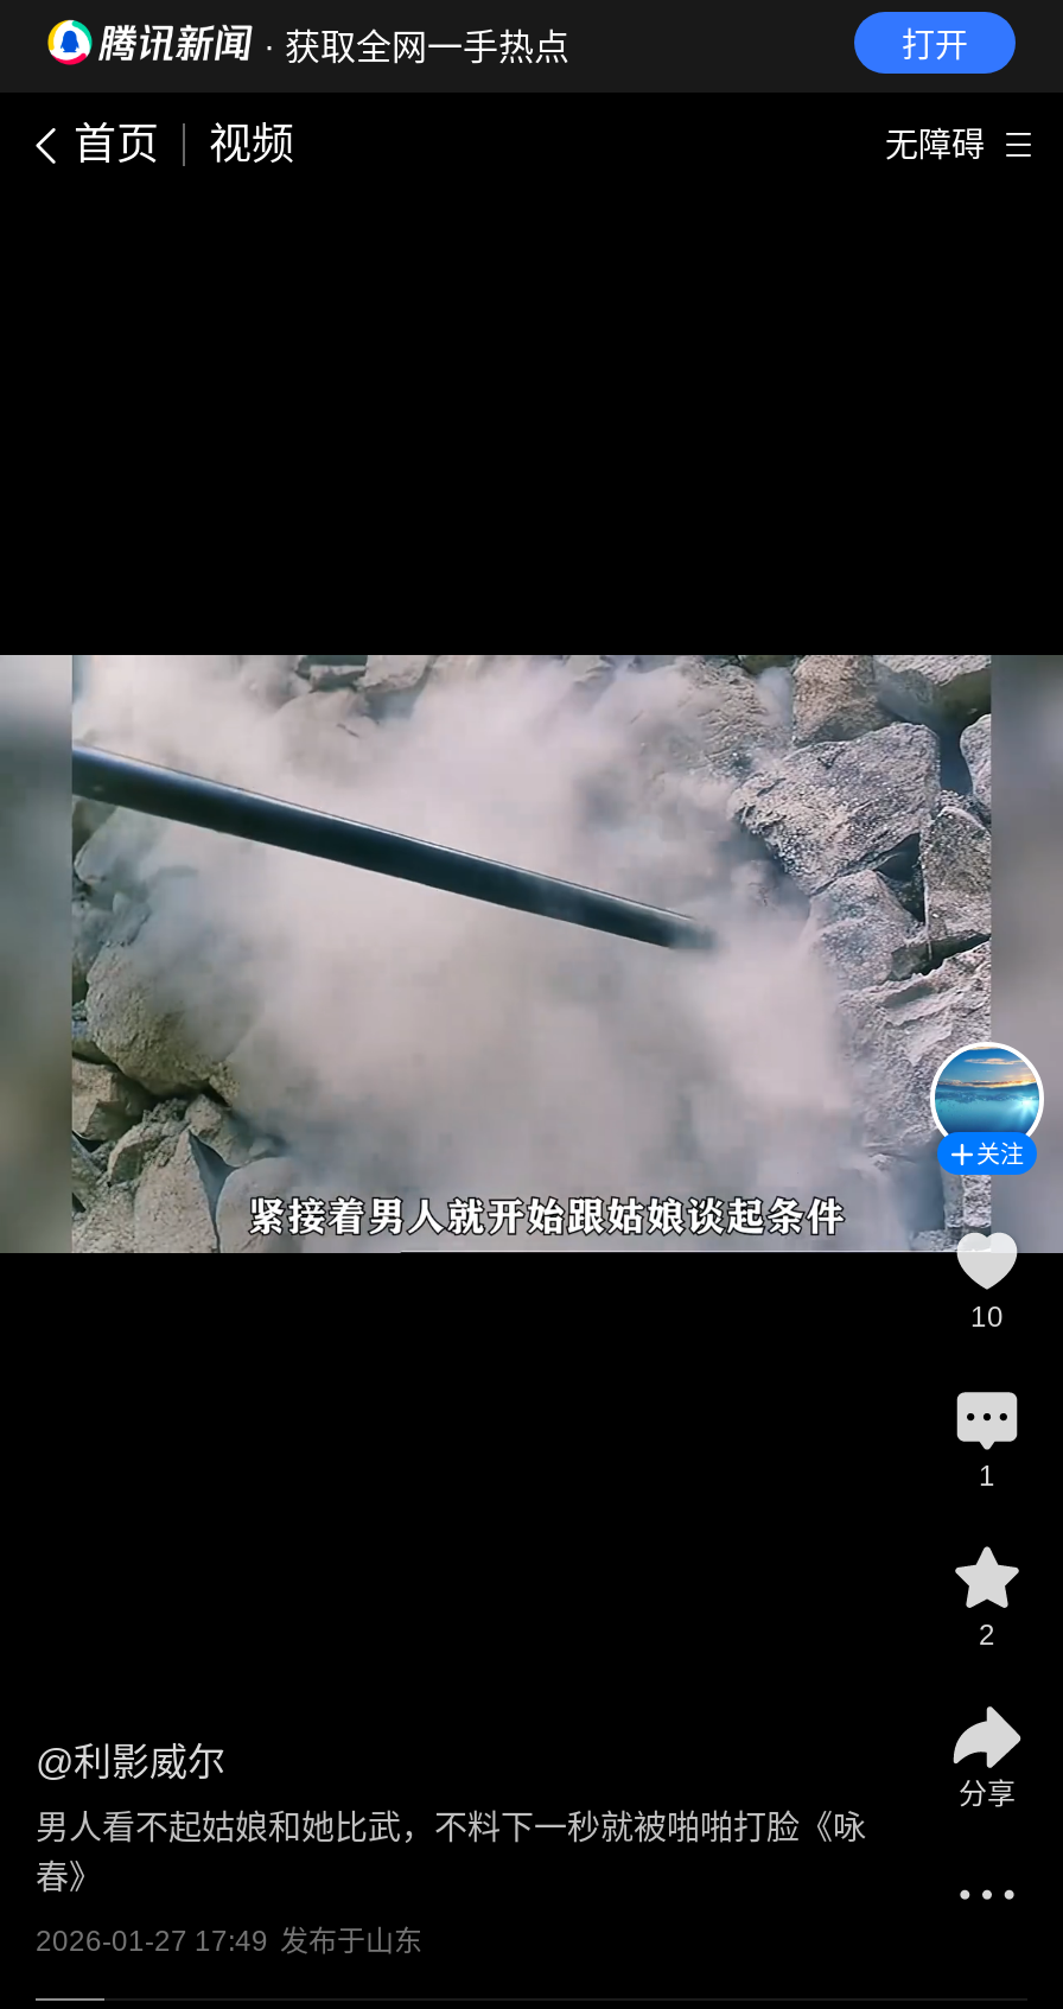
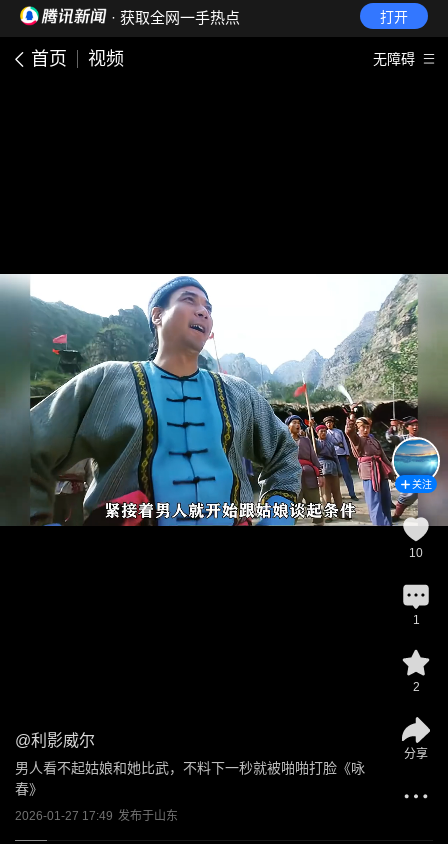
[7,653,1056,1255] [image] -> [3,273,445,527] [image]

